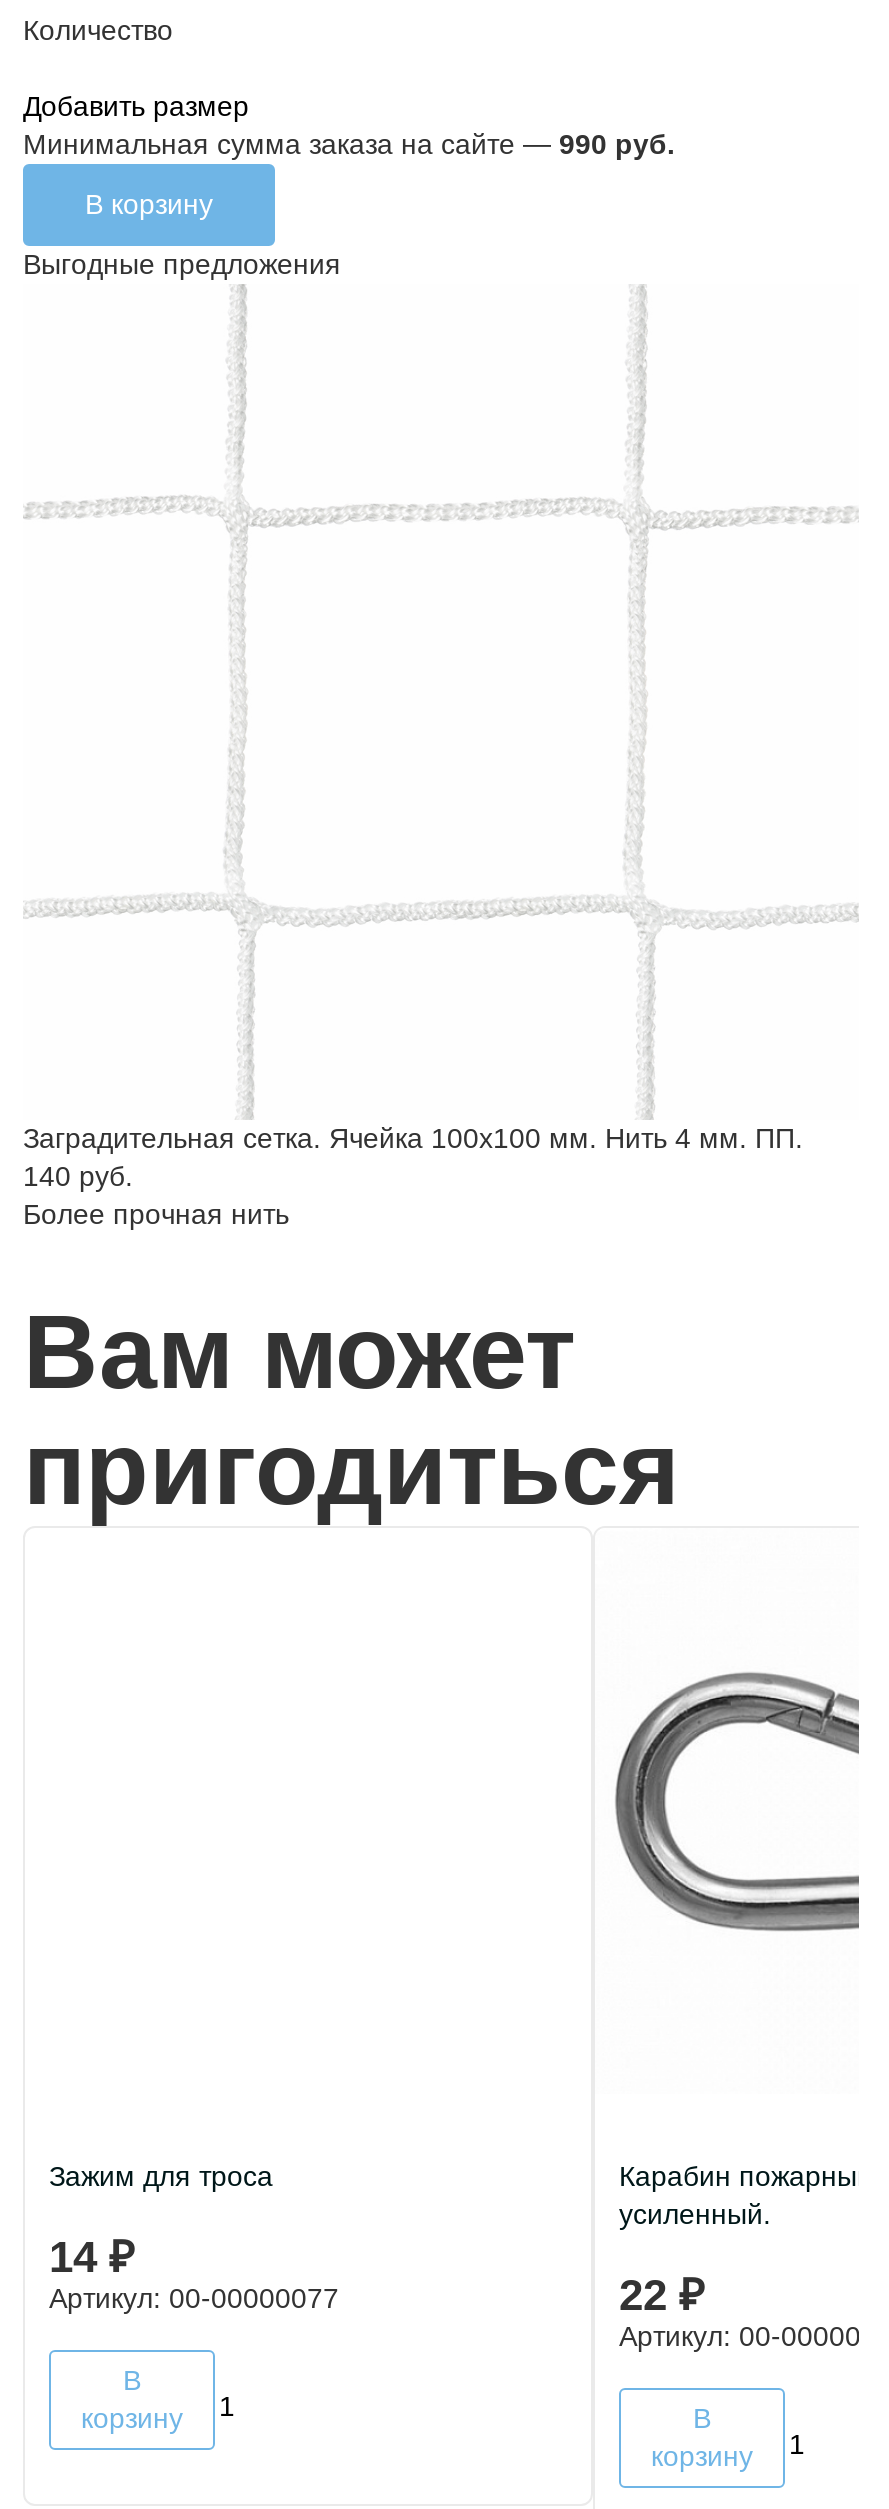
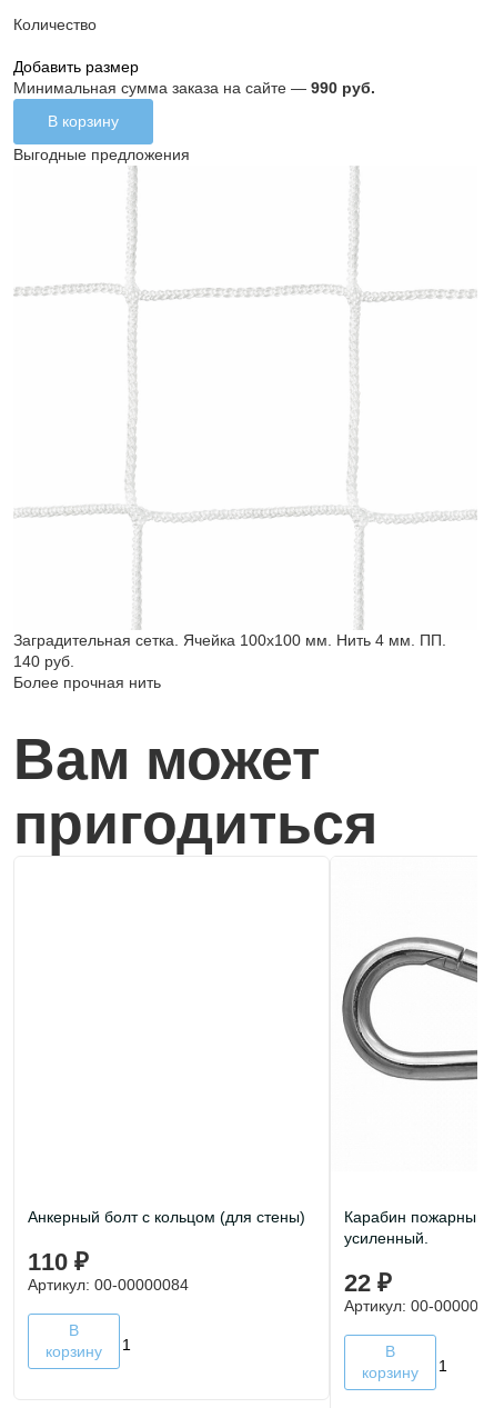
[49,2160,273,2192] Зажим для троса -> [28,1208,305,1226] Анкерный болт с кольцом (для стены)
[49,2232,339,2314] 14 ₽ | Артикул: 00-00000077 -> [28,1248,189,1294] 110 ₽ | Артикул: 00-00000084

